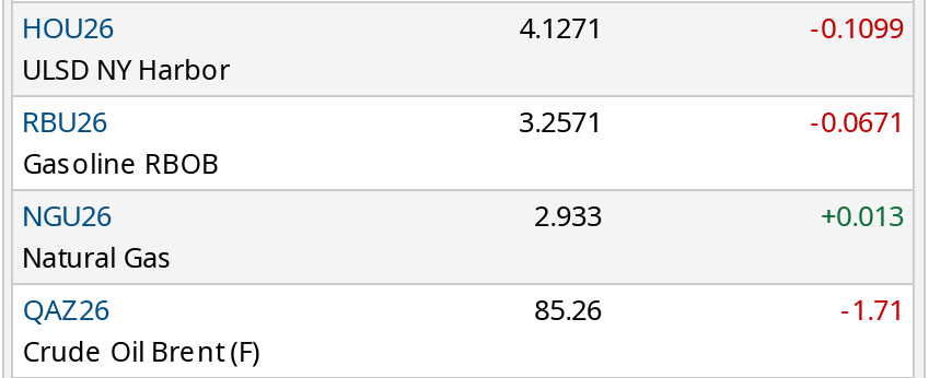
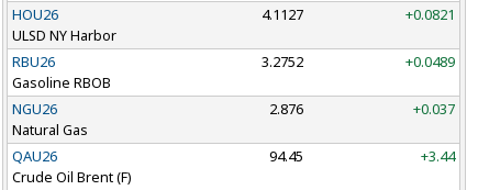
[519,8,602,48] 4.1271 -> [262,4,303,24] 4.1127
[810,8,904,48] -0.1099 -> [406,4,455,24] +0.0821
[519,102,602,142] 3.2571 -> [262,51,303,71] 3.2752
[810,102,904,142] -0.0671 -> [406,51,455,71] +0.0489
[534,196,602,236] 2.933 -> [269,99,303,118] 2.876
[821,196,904,236] +0.013 -> [413,99,455,118] +0.037
[22,290,904,329] QAZ26 | 85.26 | -1.71 -> [12,146,455,166] QAU26 | 94.45 | +3.44

